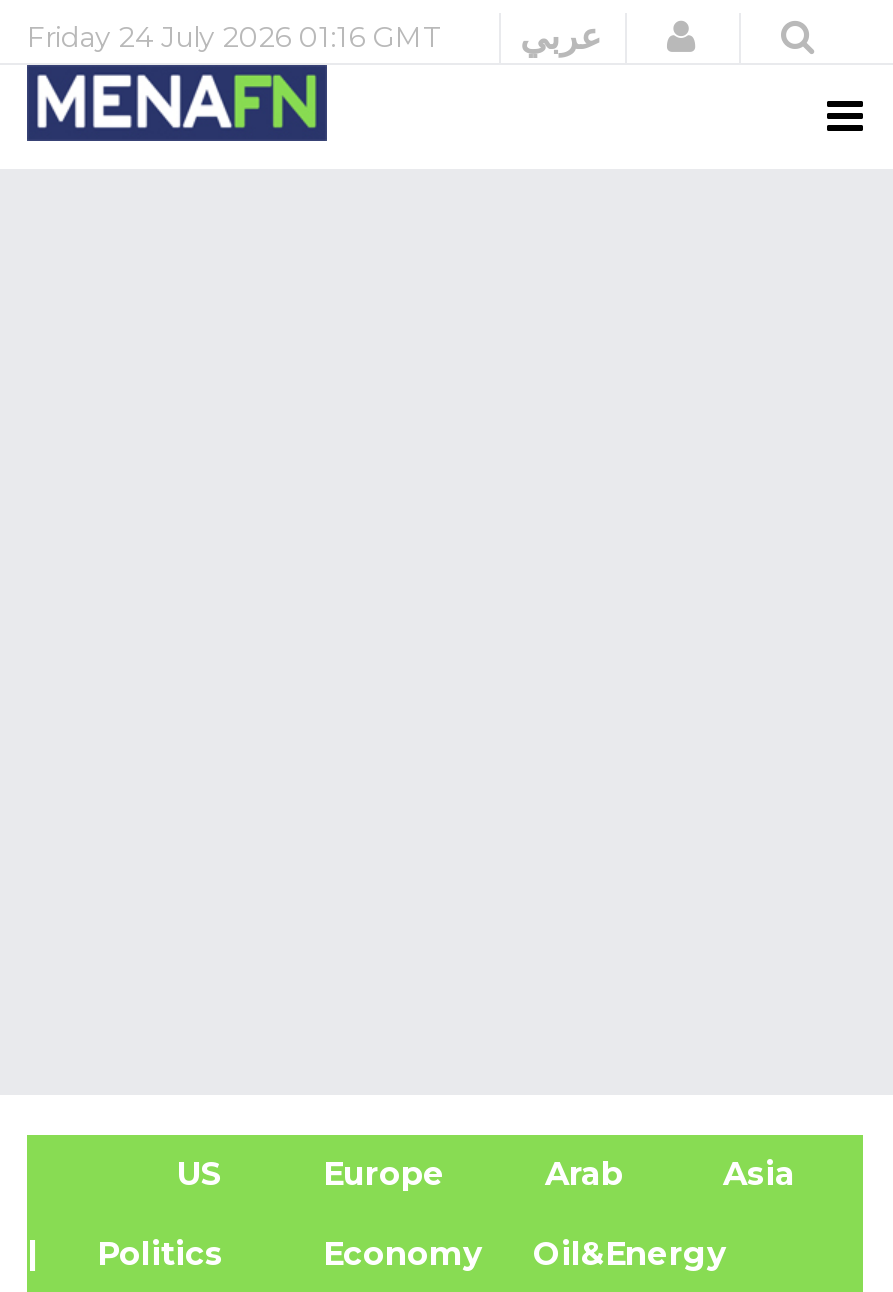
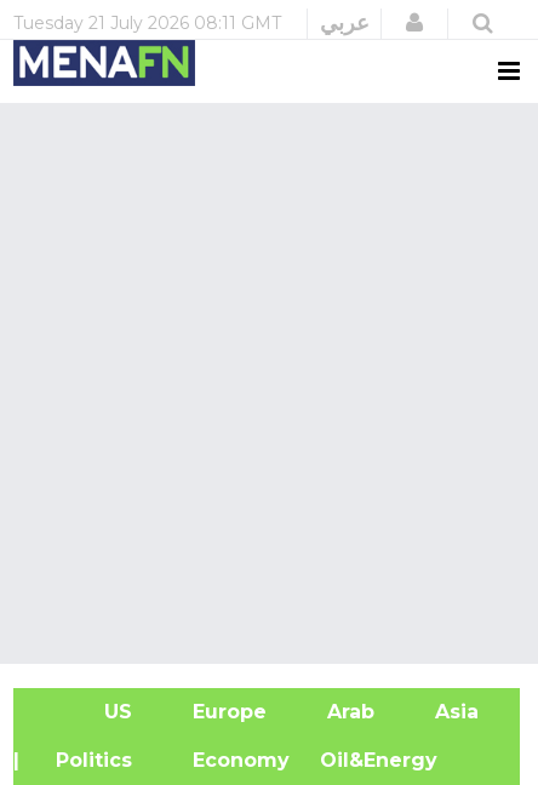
[27,19,439,55] Friday 24 July 2026 01:16 GMT -> [13,12,281,34] Tuesday 21 July 2026 08:11 GMT

